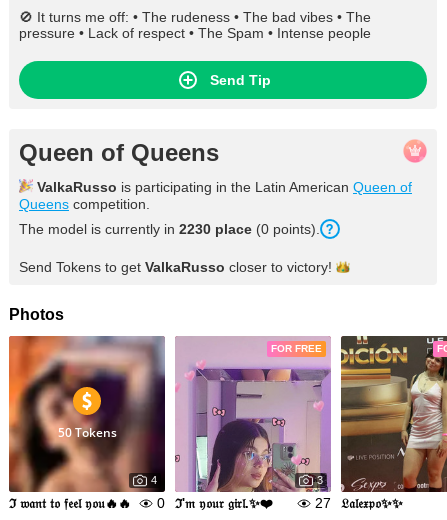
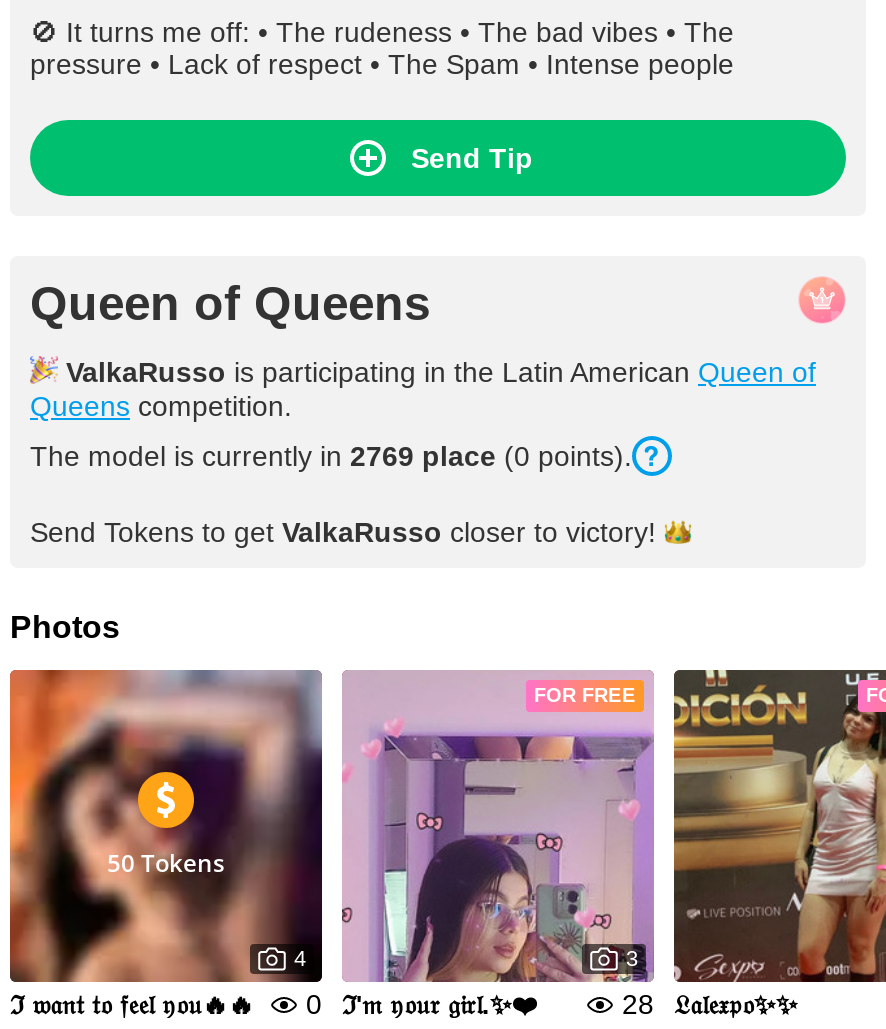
[19,221,320,237] The model is currently in 2230 place (0 points). -> [30,440,632,472] The model is currently in 2769 place (0 points).
[315,495,331,511] 27 -> [622,988,654,1020] 28

